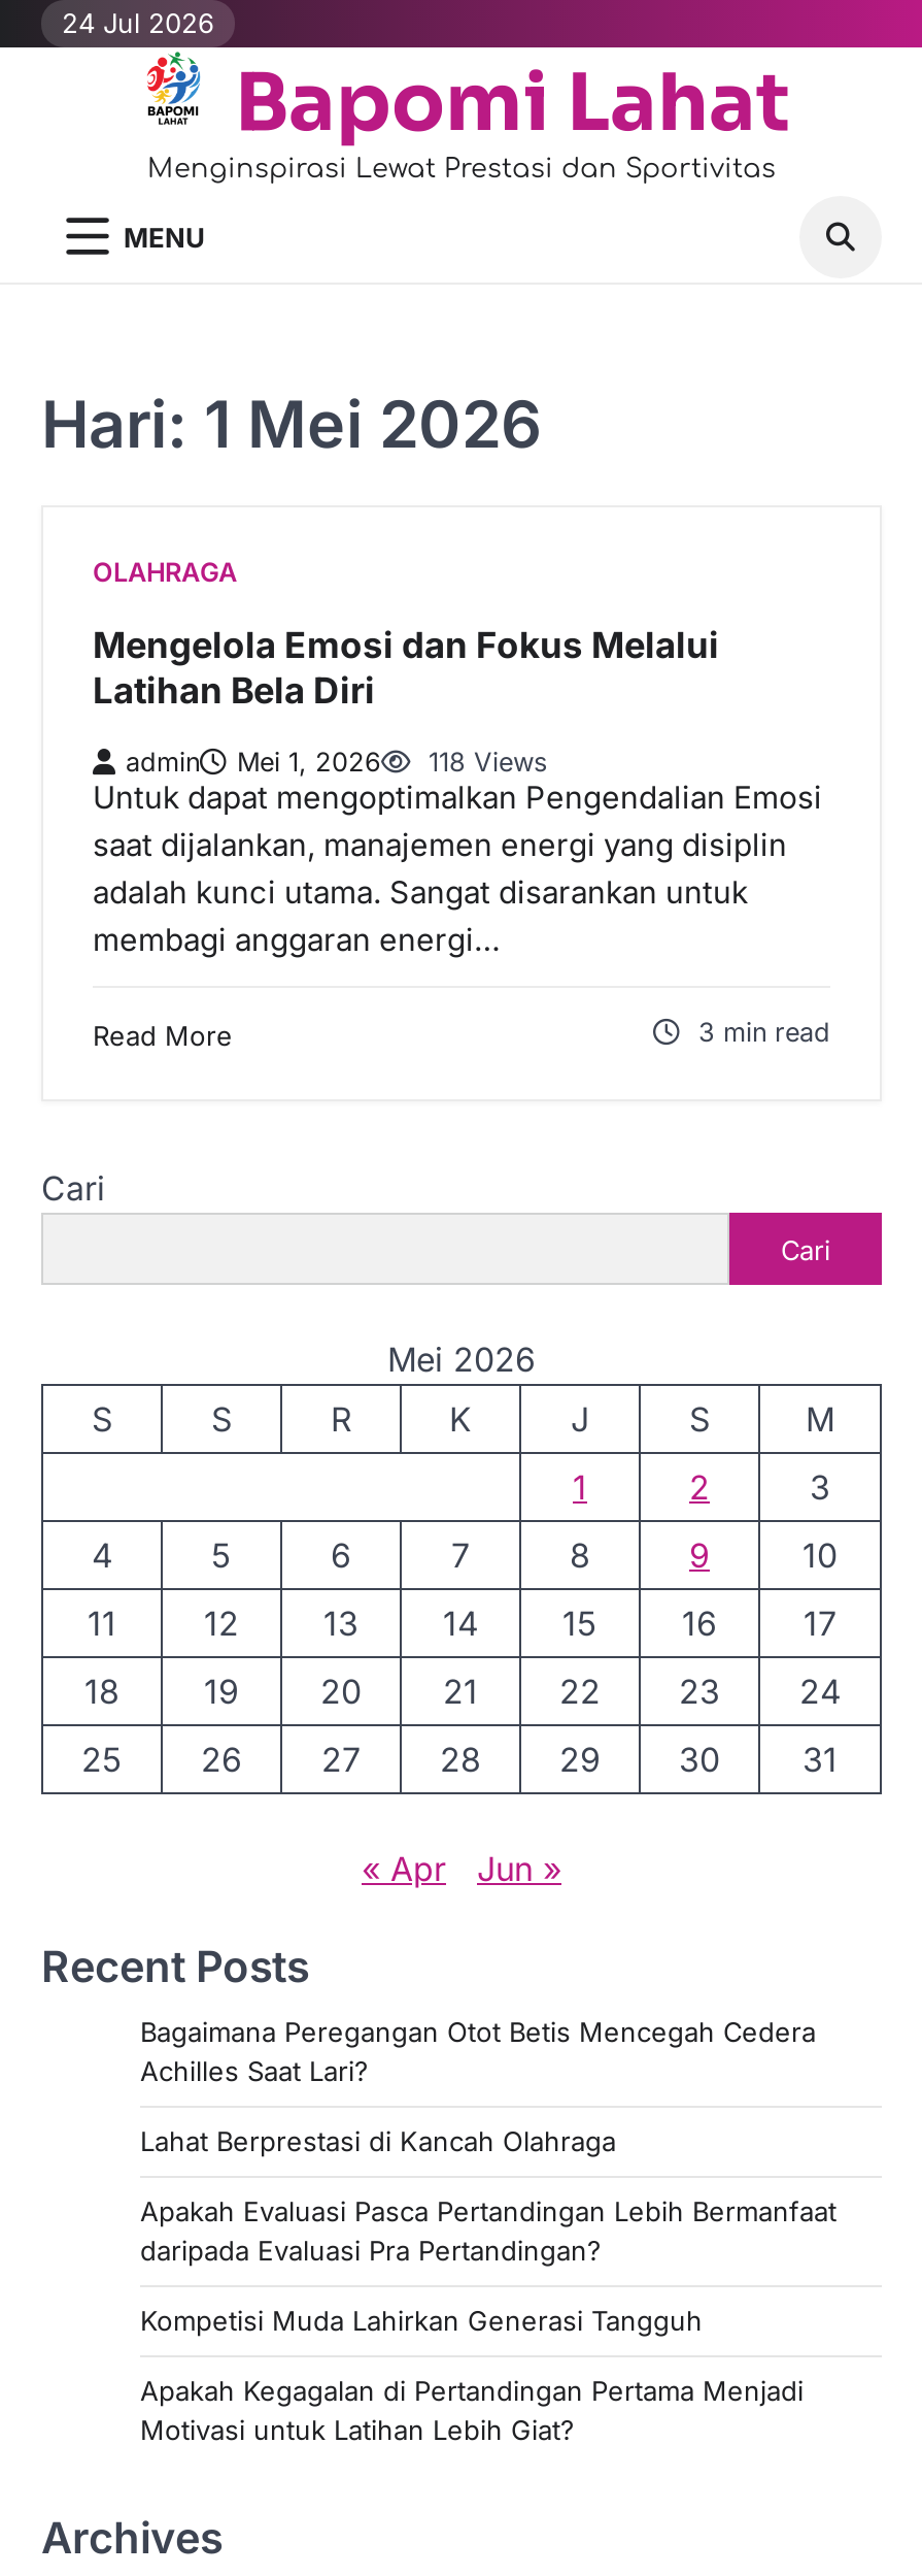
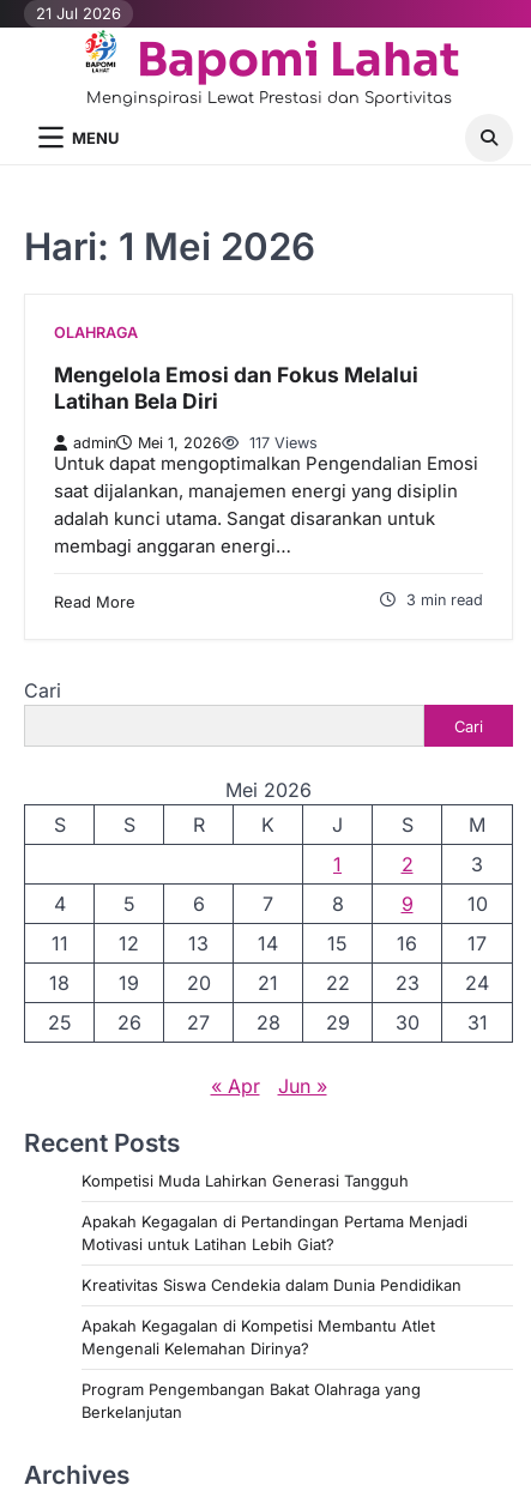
[62,6,214,39] 24 Jul 2026 -> [36,4,121,23] 21 Jul 2026
[126,746,548,777] admin Mei 1, 2026 118 Views -> [73,433,318,451] admin Mei 1, 2026 117 Views
[140,2016,836,2267] Bagaimana Peregangan Otot Betis Mencegah Cedera | Achilles Saat Lari? | Lahat Berprestasi di Kancah Olahraga | Apakah Evaluasi Pasca Pertandingan Lebih Bermanfaat | daripada Evaluasi Pra Pertandingan? -> none
moved [140,2305,804,2447] -> [82,1171,467,1254]: Kompetisi Muda Lahirkan Generasi Tangguh | Apakah Kegagalan di Pertandingan Pertama Menjadi | Motivasi untuk Latihan Lebih Giat?
none -> [82,1276,461,1422] Kreativitas Siswa Cendekia dalam Dunia Pendidikan | Apakah Kegagalan di Kompetisi Membantu Atlet | Mengenali Kelemahan Dirinya? | Program Pengembangan Bakat Olahraga yang | Berkelanjutan

